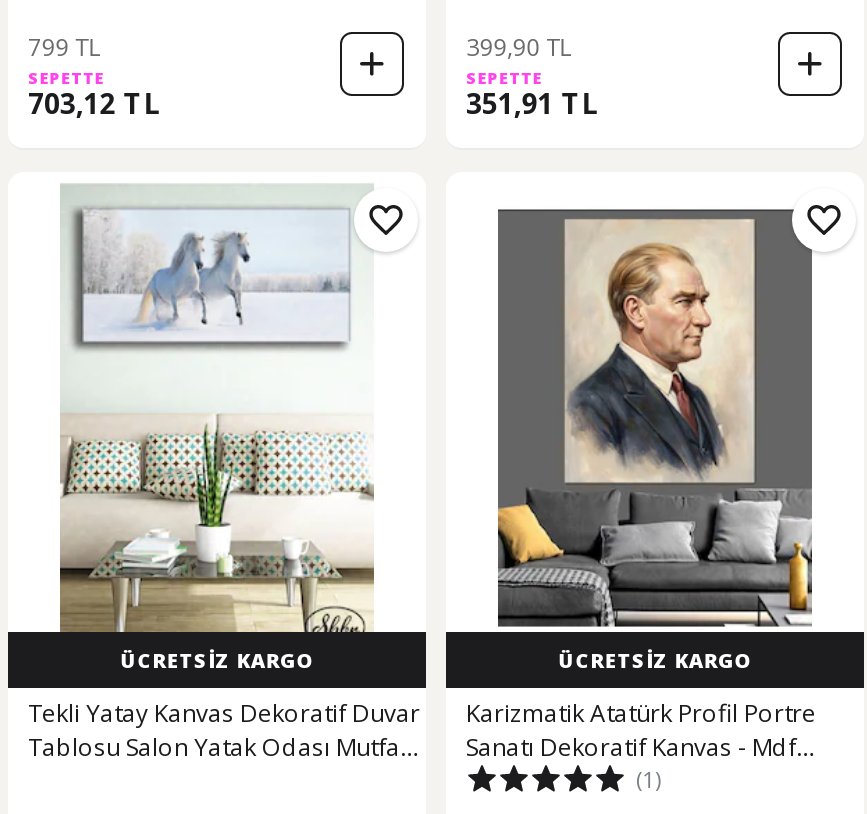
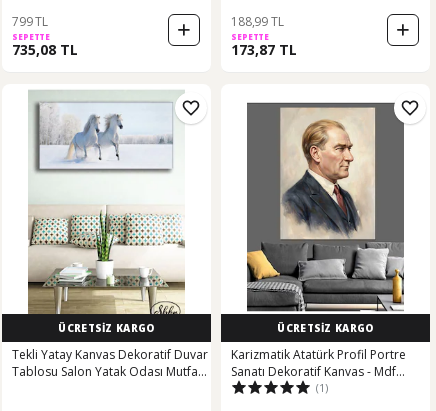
[466,30,571,64] 399,90 TL -> [231,13,284,30] 188,99 TL
[28,84,159,122] 703,12 TL -> [12,40,78,59] 735,08 TL
[466,84,597,122] 351,91 TL -> [231,40,297,59] 173,87 TL

